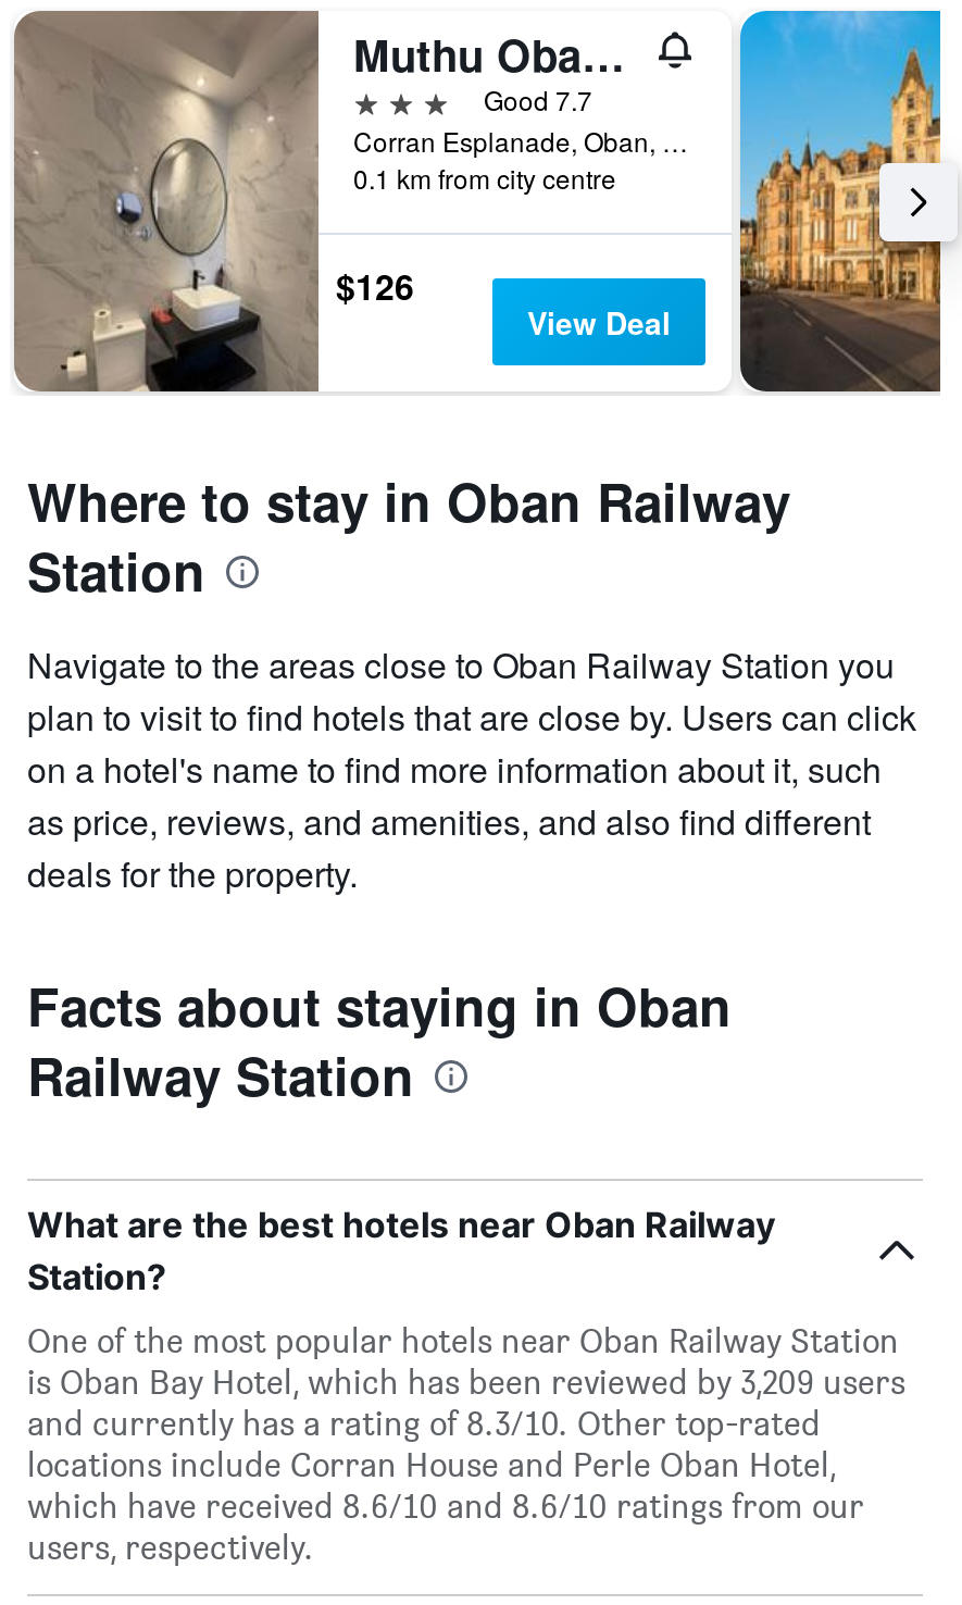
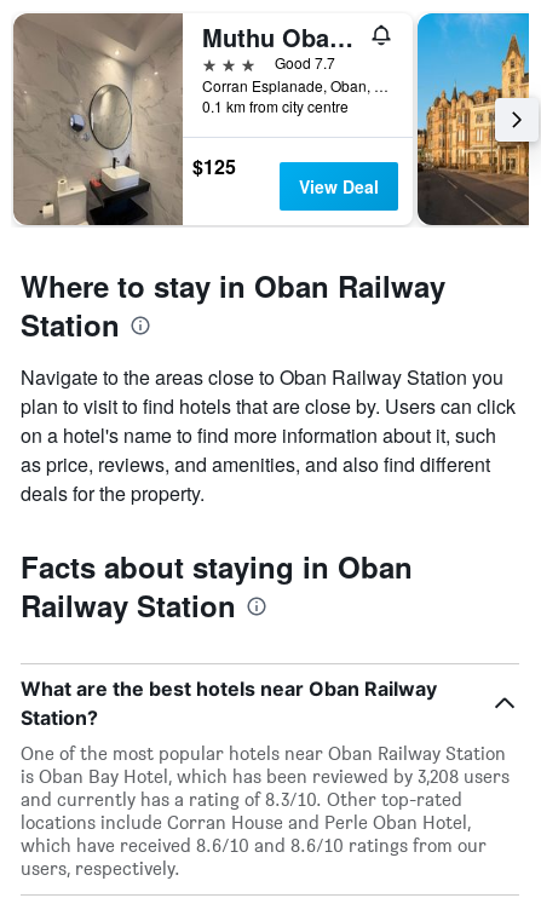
[336,260,414,310] $126 -> [192,152,236,180] $125
[27,1362,905,1403] is Oban Bay Hotel, which has been reviewed by 3,209 users -> [21,765,510,788] is Oban Bay Hotel, which has been reviewed by 3,208 users

